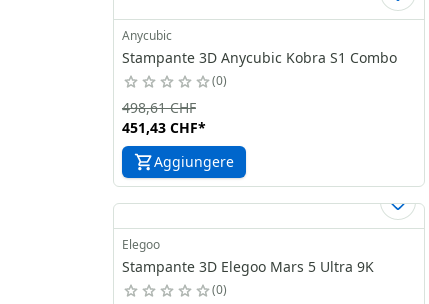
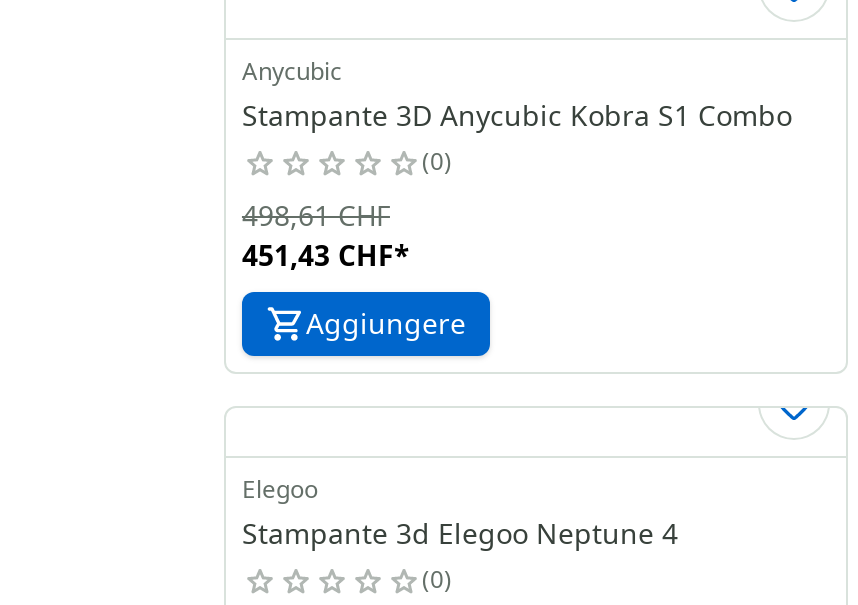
[122,257,374,276] Stampante 3D Elegoo Mars 5 Ultra 9K -> [242,514,678,552] Stampante 3d Elegoo Neptune 4

